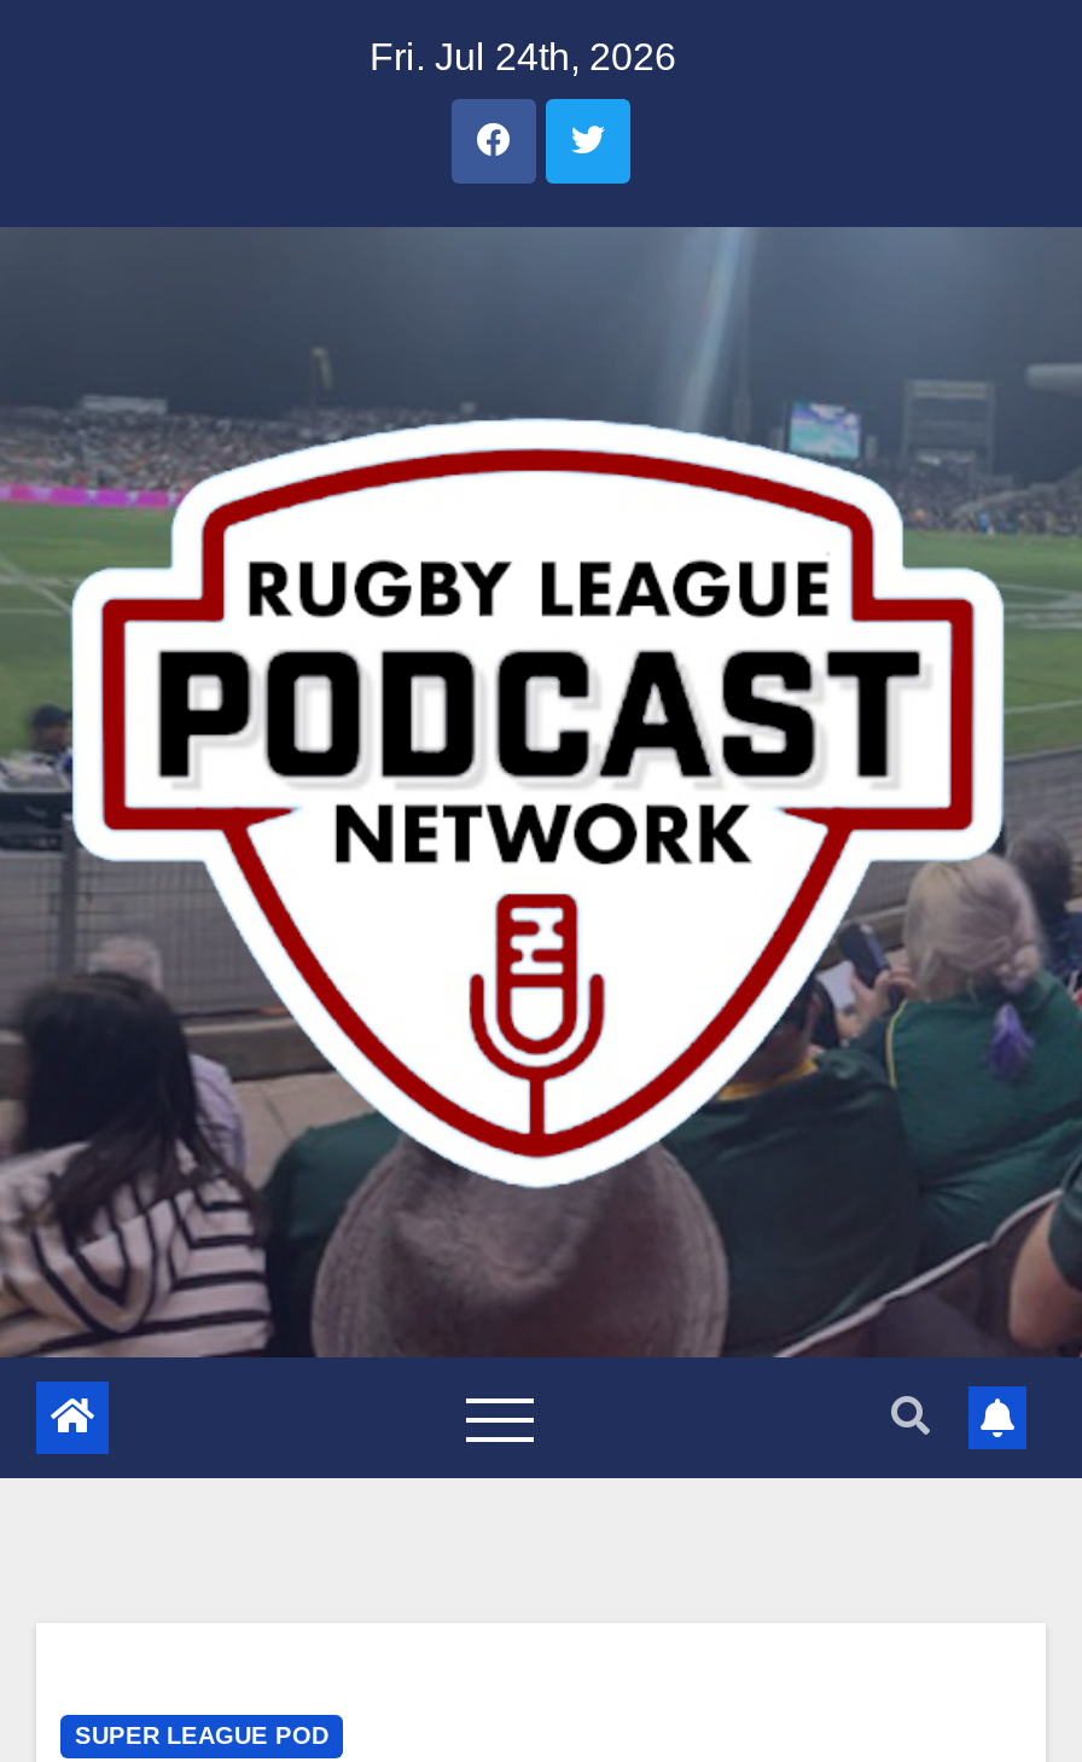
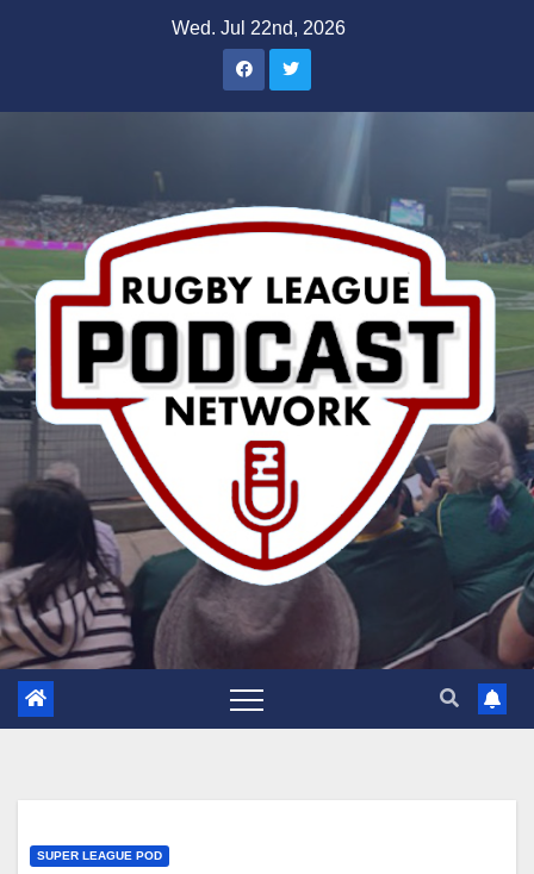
[370,36,676,77] Fri. Jul 24th, 2026 -> [171,18,345,38] Wed. Jul 22nd, 2026

